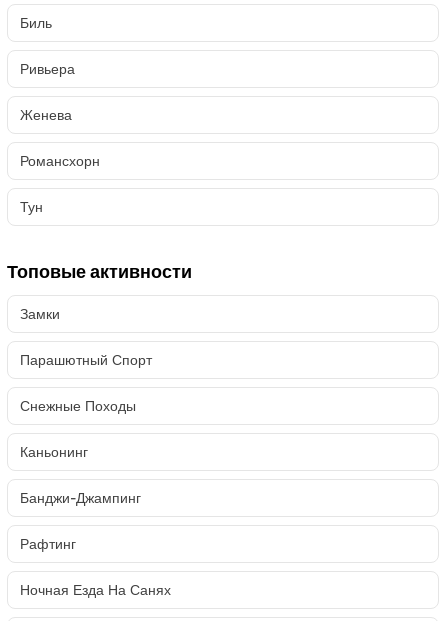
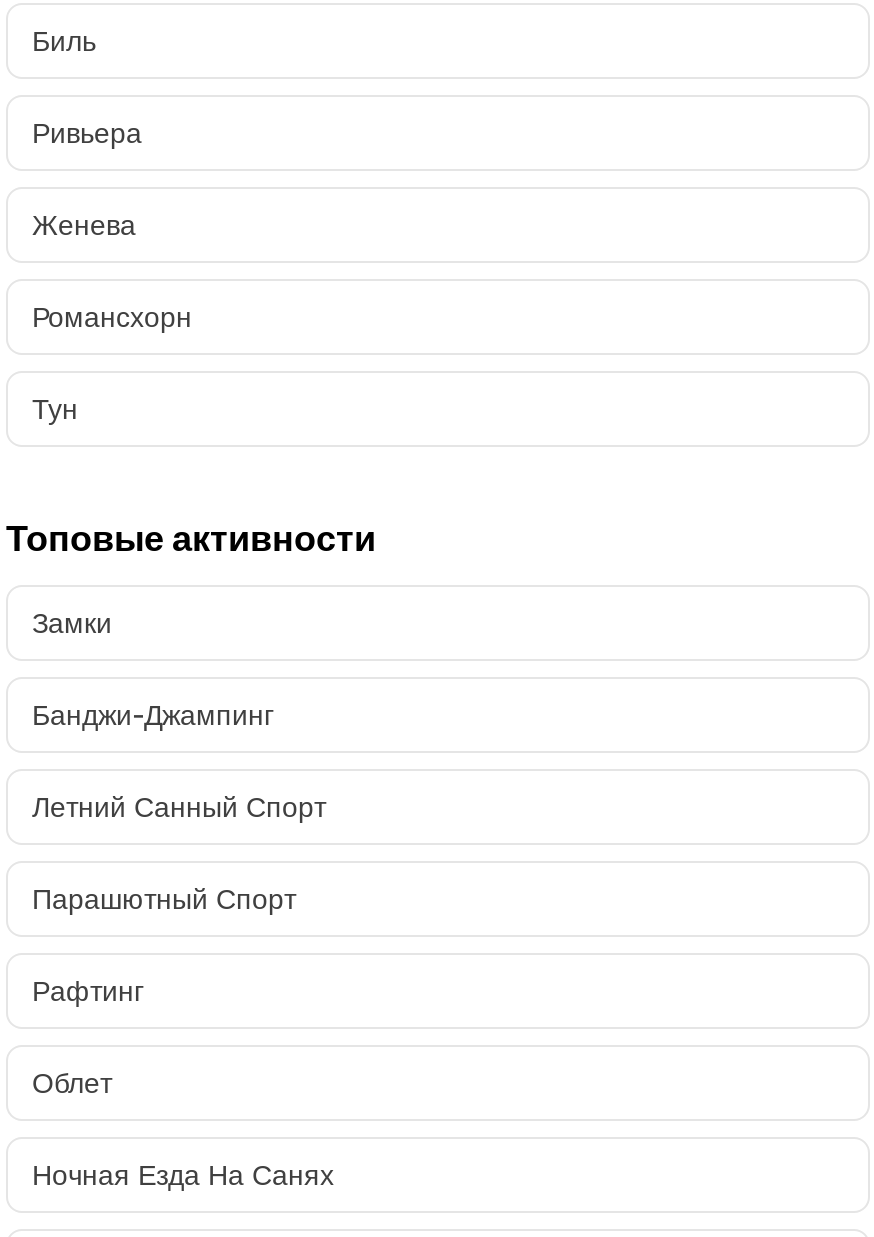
none -> [32,789,326,823] Летний Санный Спорт
moved [20,351,152,368] -> [32,881,296,915]: Парашютный Спорт
[20,397,136,460] Снежные Походы | Каньонинг -> none
moved [20,489,141,506] -> [32,697,274,731]: Банджи-Джампинг
moved [20,535,76,552] -> [32,973,144,1007]: Рафтинг
none -> [32,1065,112,1099] Облет

